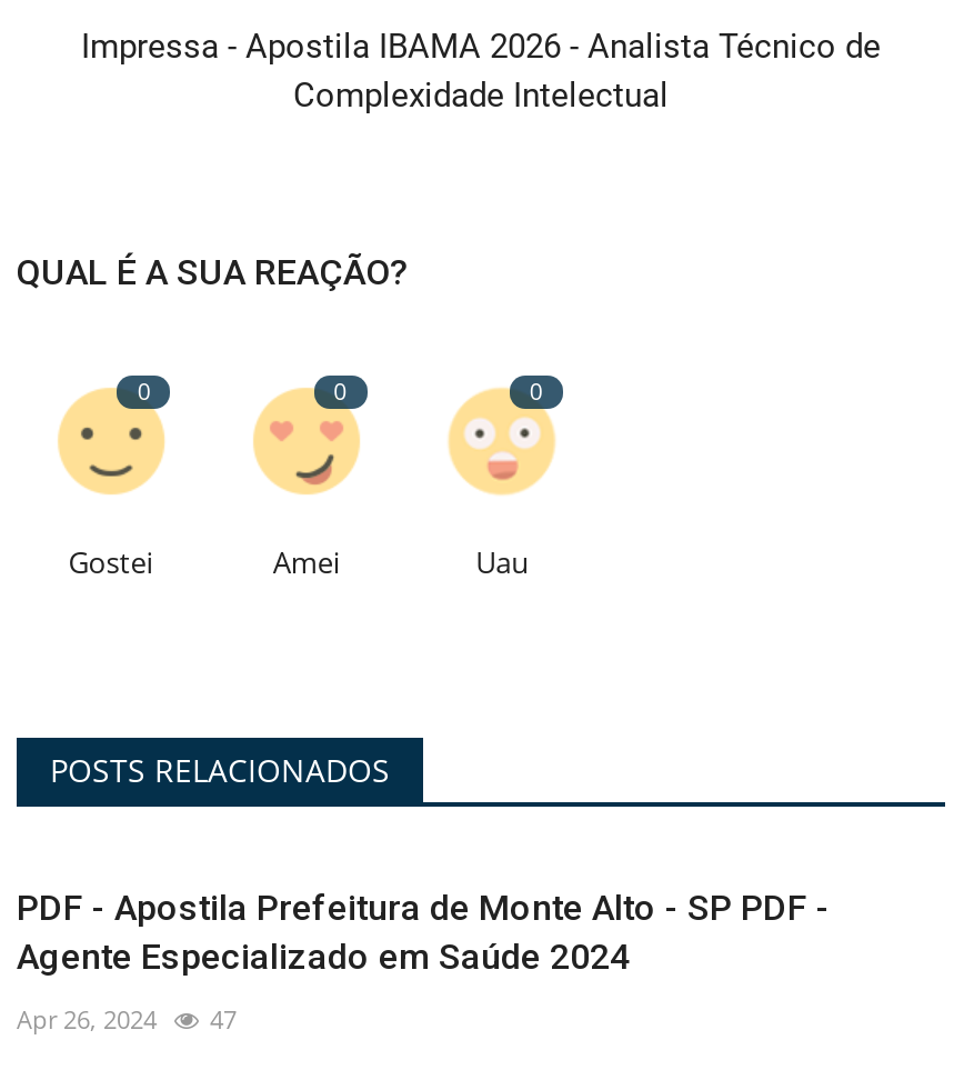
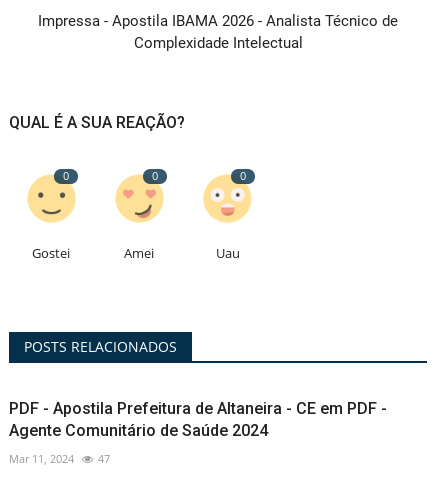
[17,886,830,977] PDF - Apostila Prefeitura de Monte Alto - SP PDF - | Agente Especializado em Saúde 2024 -> [9,399,387,440] PDF - Apostila Prefeitura de Altaneira - CE em PDF - | Agente Comunitário de Saúde 2024
[17,1002,237,1035] Apr 26, 2024 47 -> [9,451,110,466] Mar 11, 2024 47

